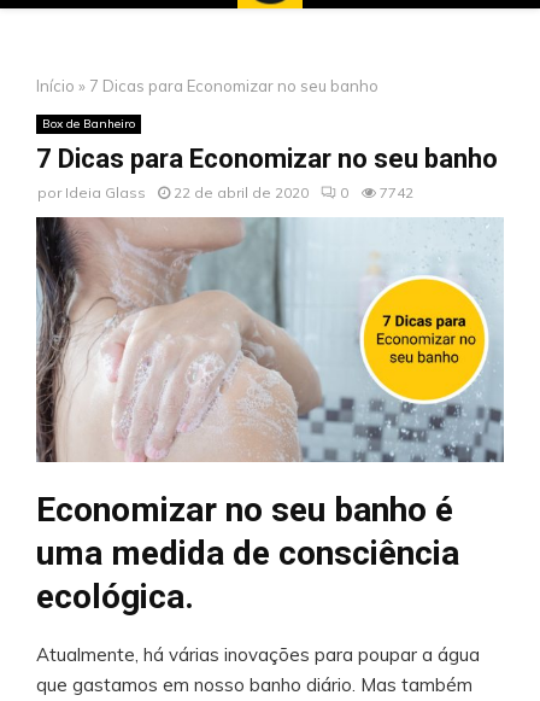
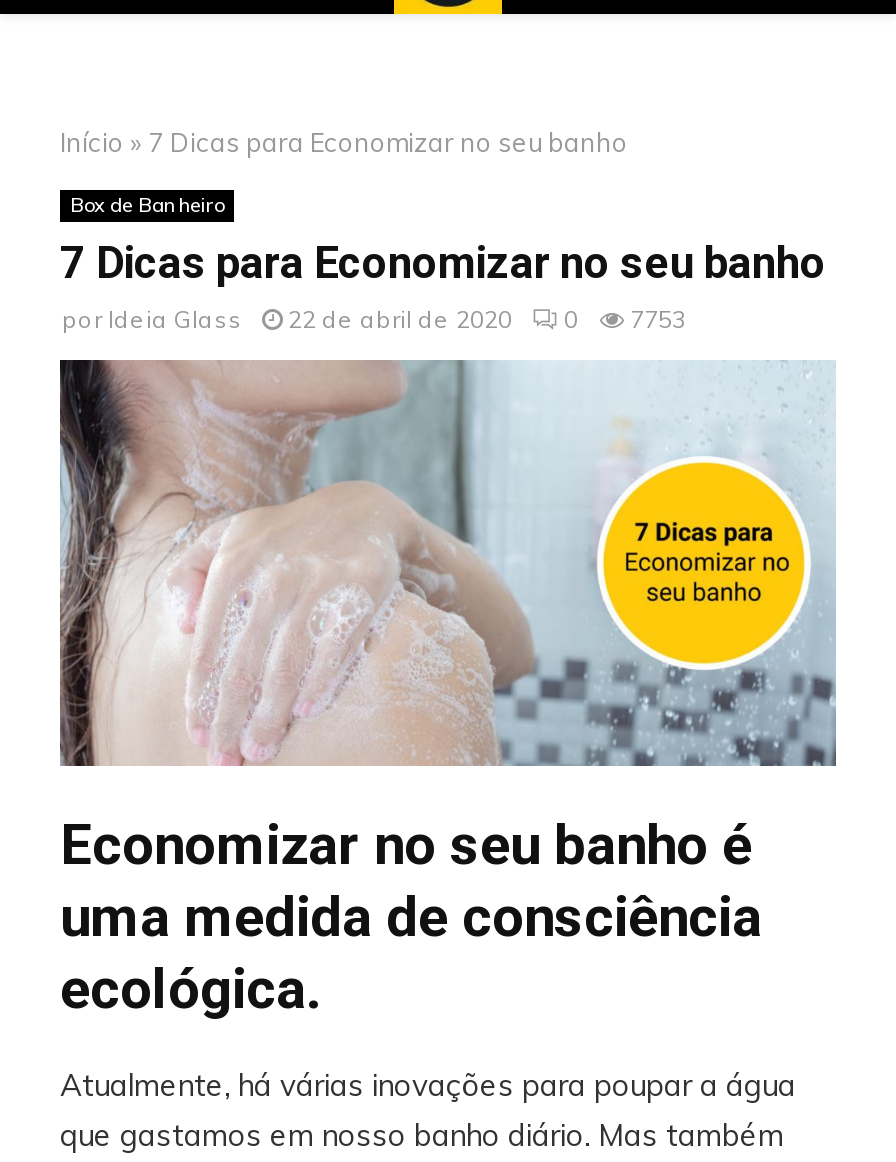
[37,183,413,201] por Ideia Glass 22 de abril de 2020 0 7742 -> [62,304,686,334] por Ideia Glass 22 de abril de 2020 0 7753

